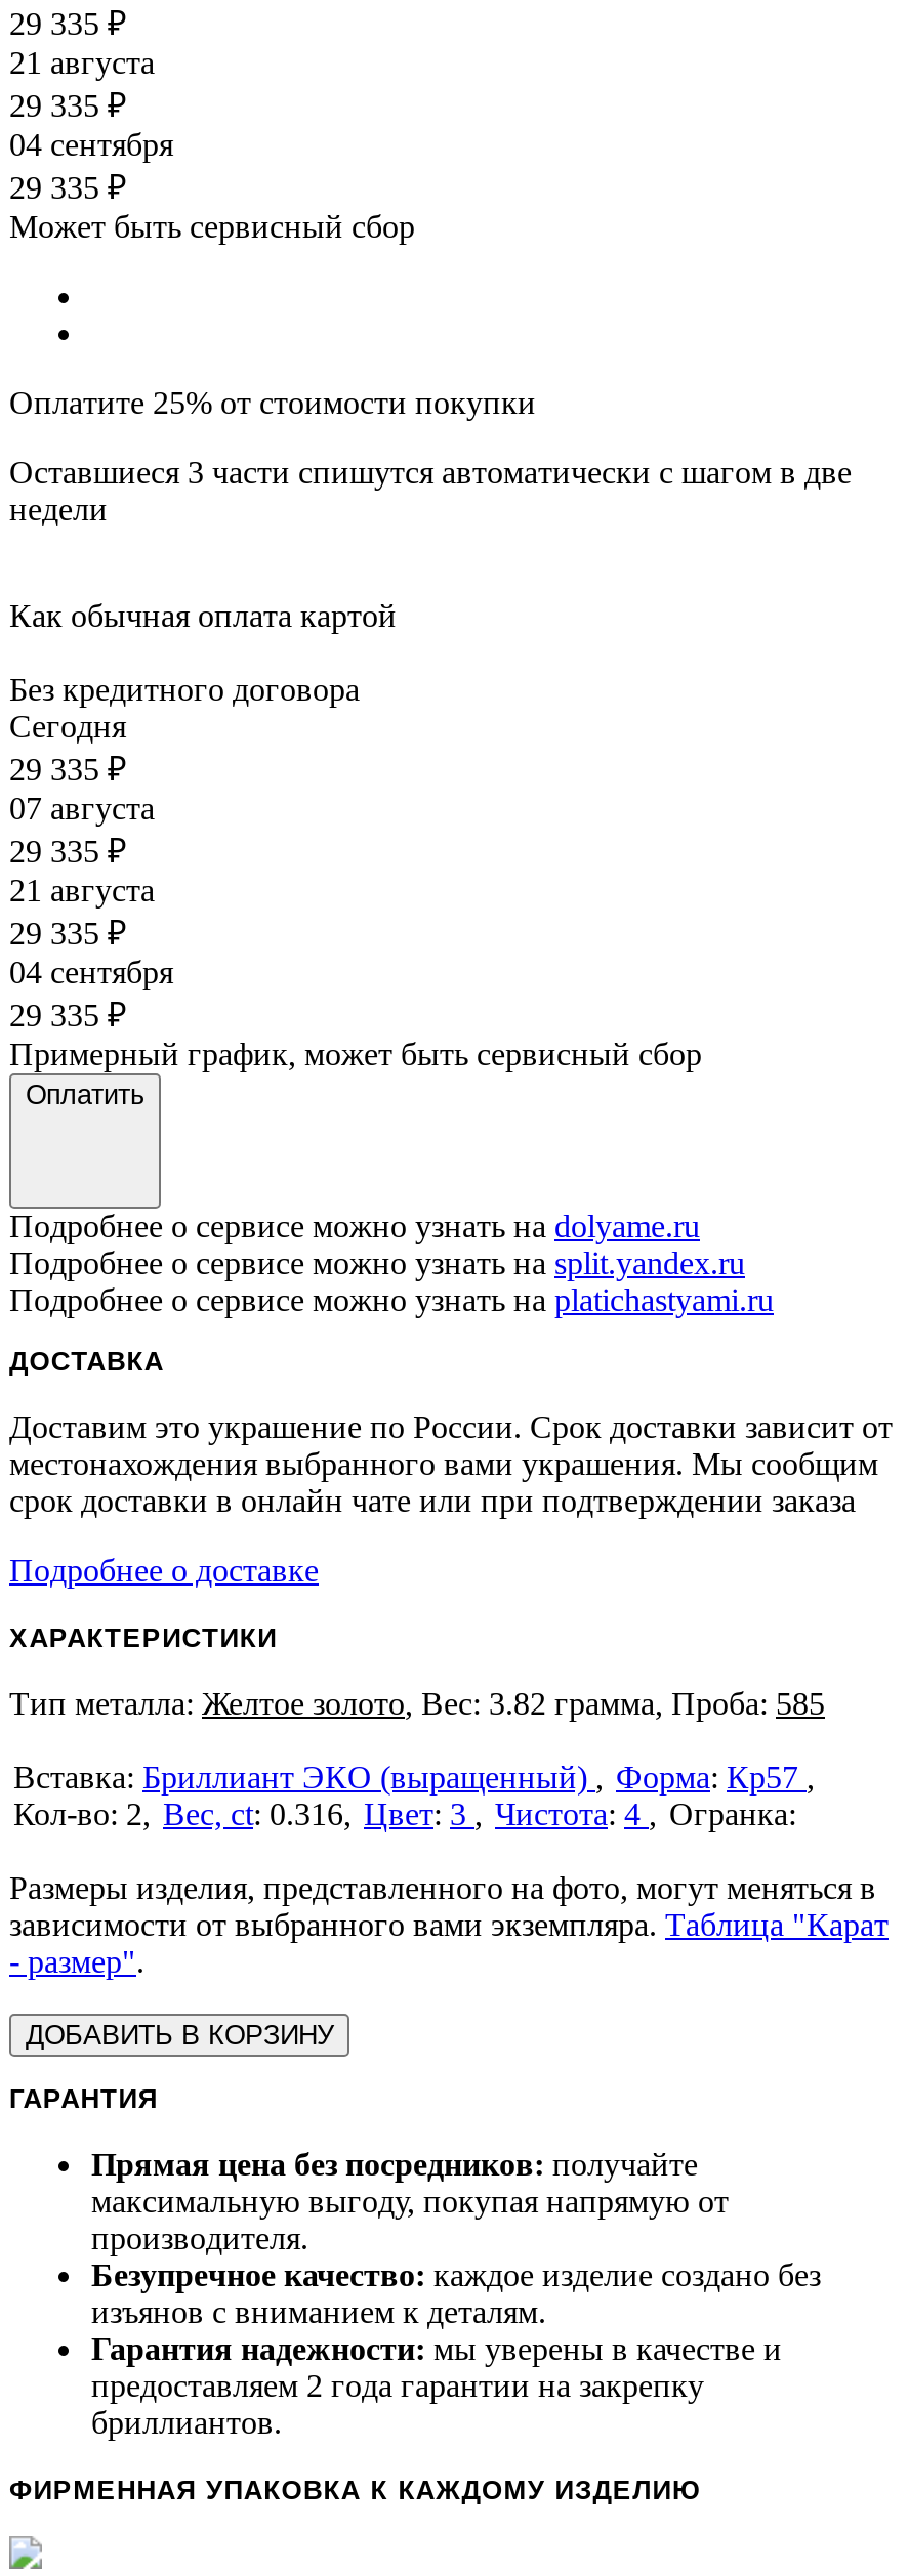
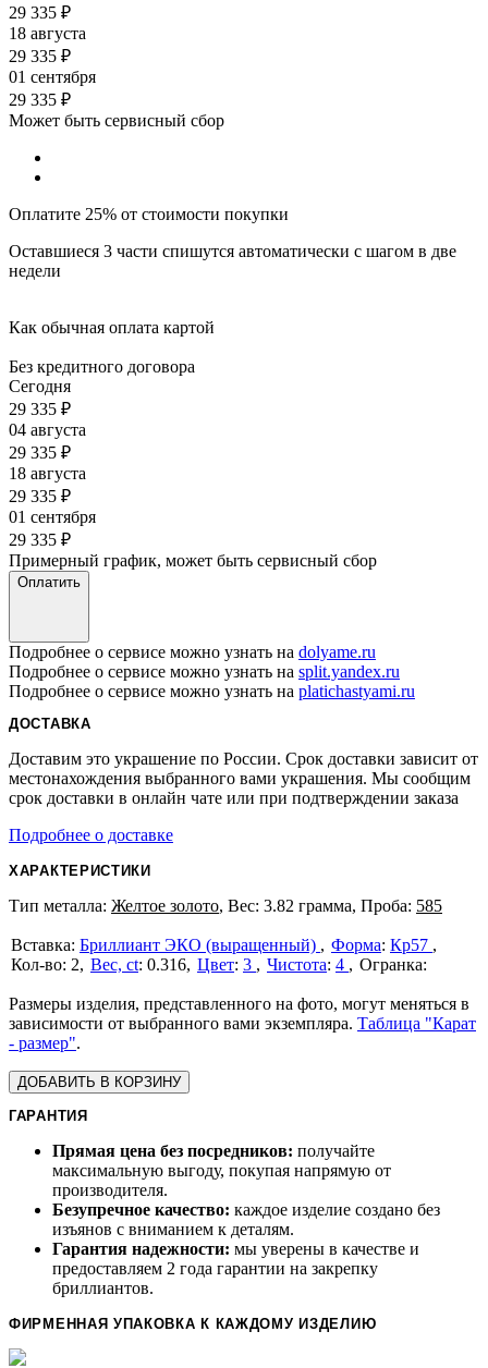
[9,46,155,81] 21 августа -> [9,24,86,43] 18 августа
[9,128,173,162] 04 сентября -> [9,68,96,86] 01 сентября
[9,791,155,826] 07 августа -> [9,421,86,439] 04 августа
[9,873,155,908] 21 августа -> [9,464,86,483] 18 августа
[9,955,173,990] 04 сентября -> [9,508,96,526] 01 сентября

